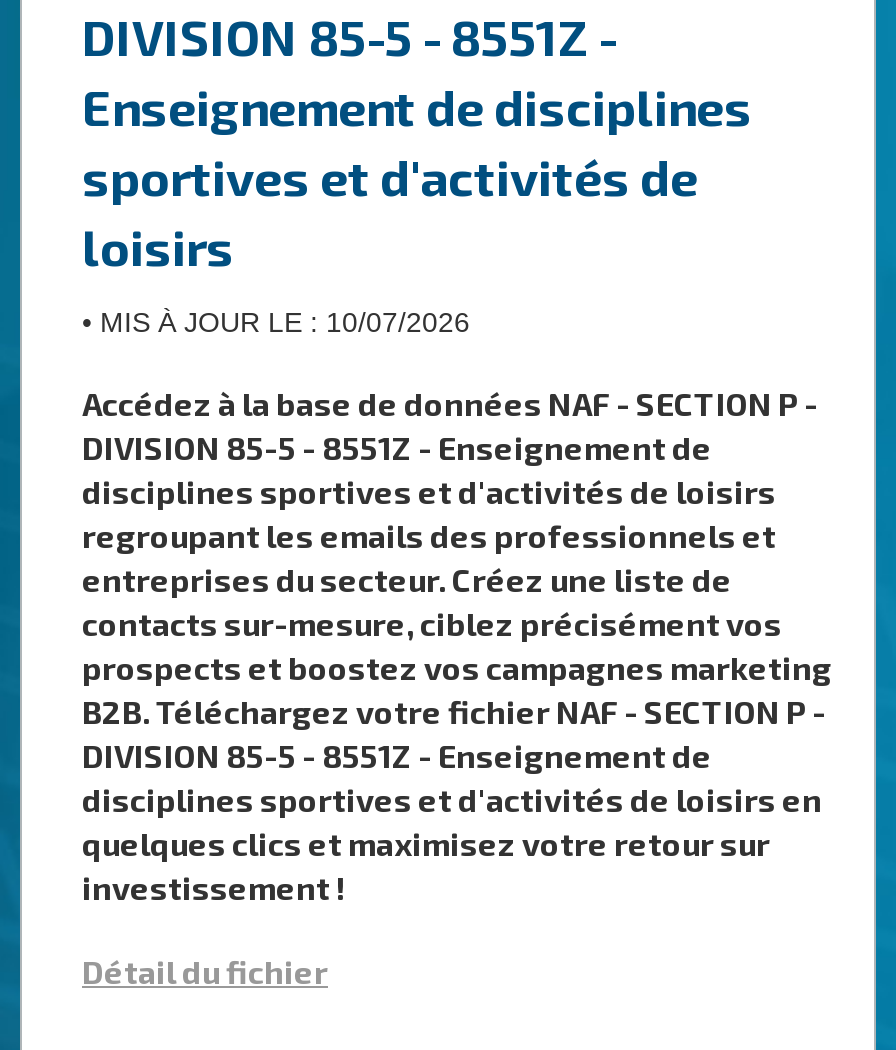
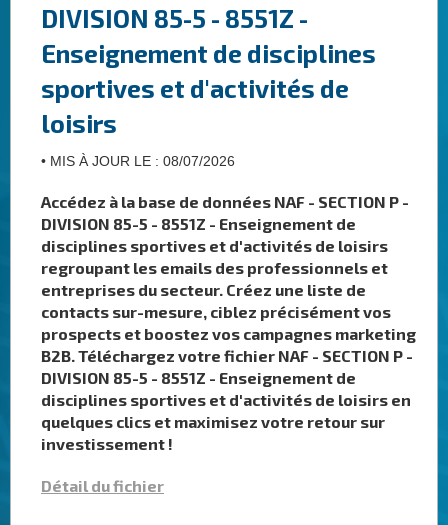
[82,306,470,338] • MIS À JOUR LE : 10/07/2026 -> [41,153,235,169] • MIS À JOUR LE : 08/07/2026

